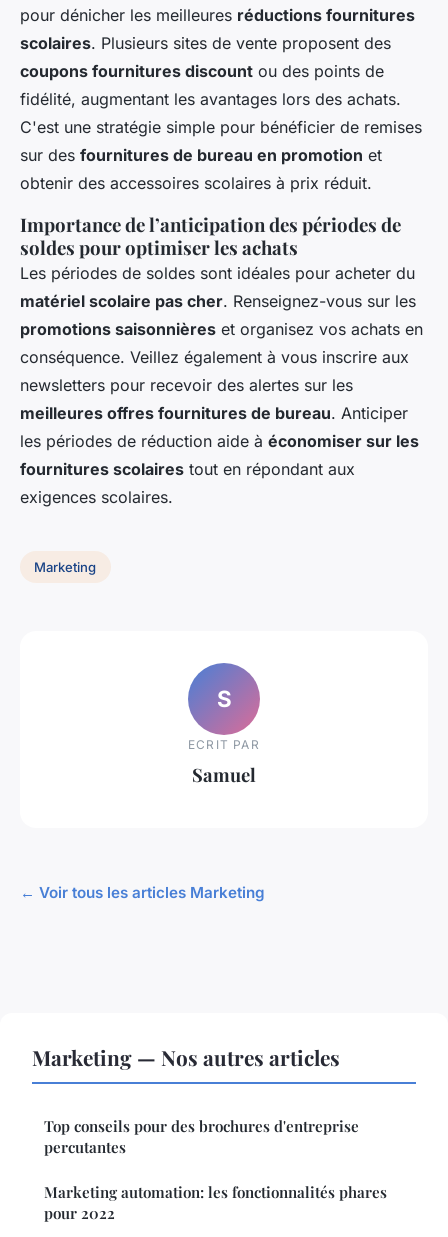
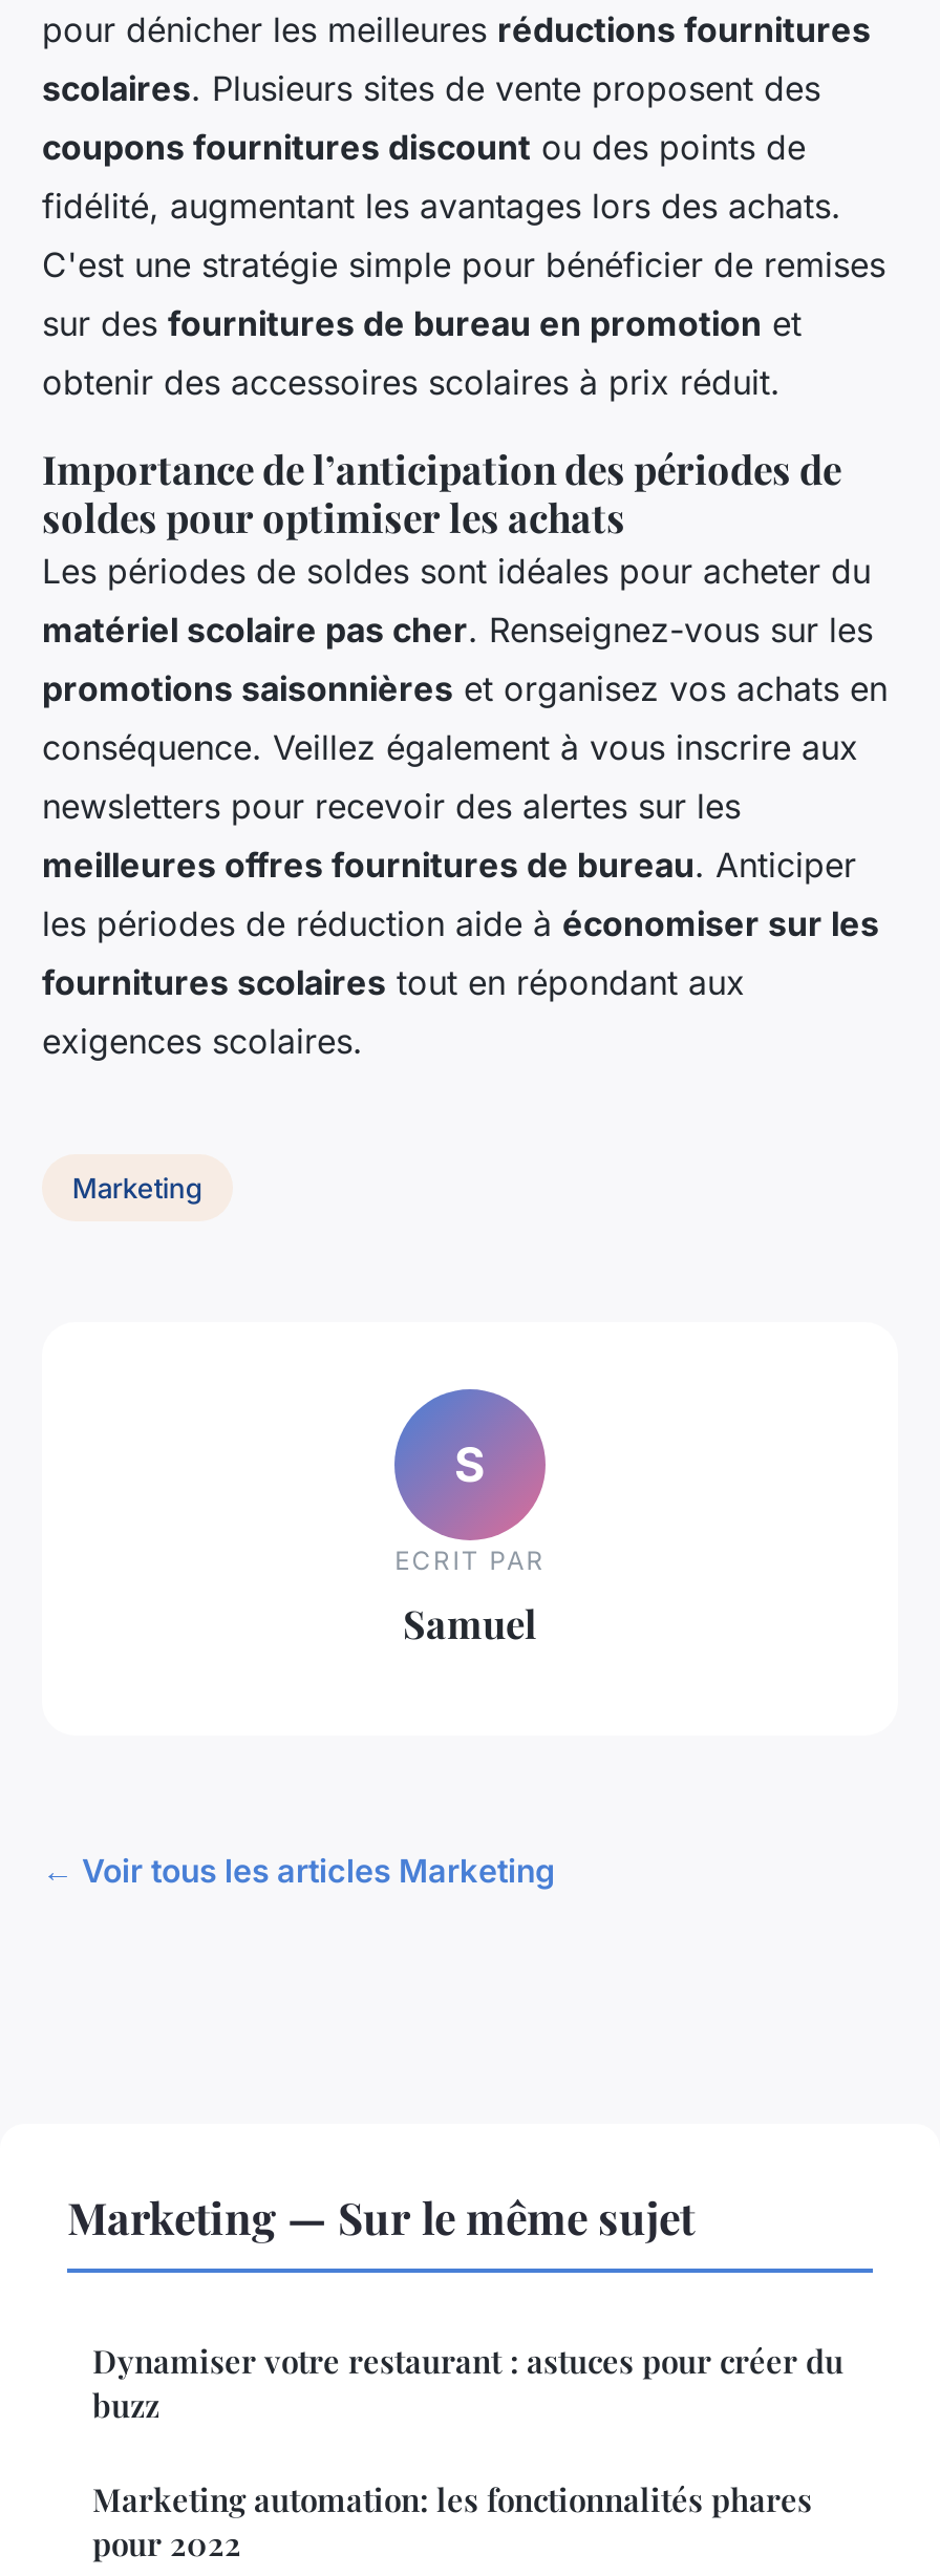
[32,1043,340,1071] Marketing — Nos autres articles -> [67,2187,695,2246] Marketing — Sur le même sujet
[44,1116,359,1157] Top conseils pour des brochures d'entreprise | percutantes -> [92,2340,843,2426] Dynamiser votre restaurant : astuces pour créer du | buzz

